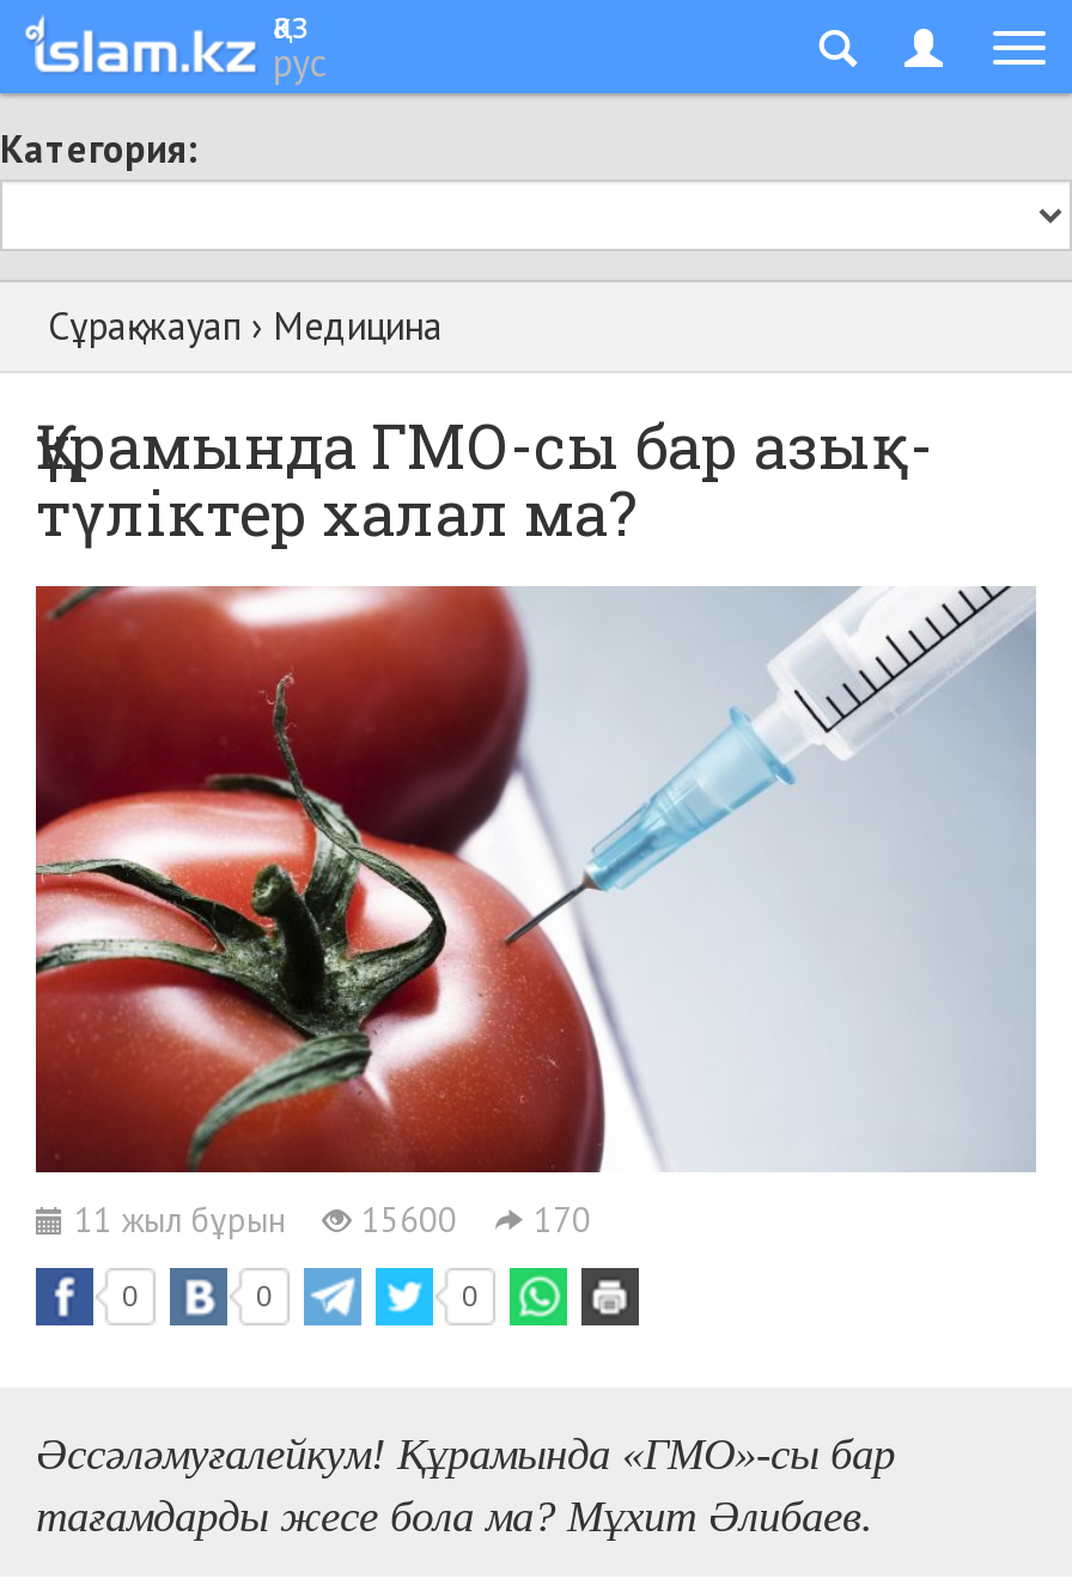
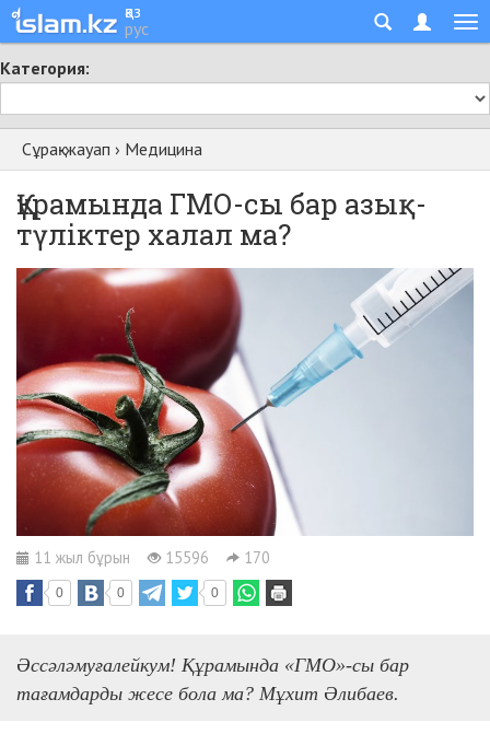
[65,1197,591,1243] 11 жыл бұрын 15600 170 -> [30,547,270,568] 11 жыл бұрын 15596 170

